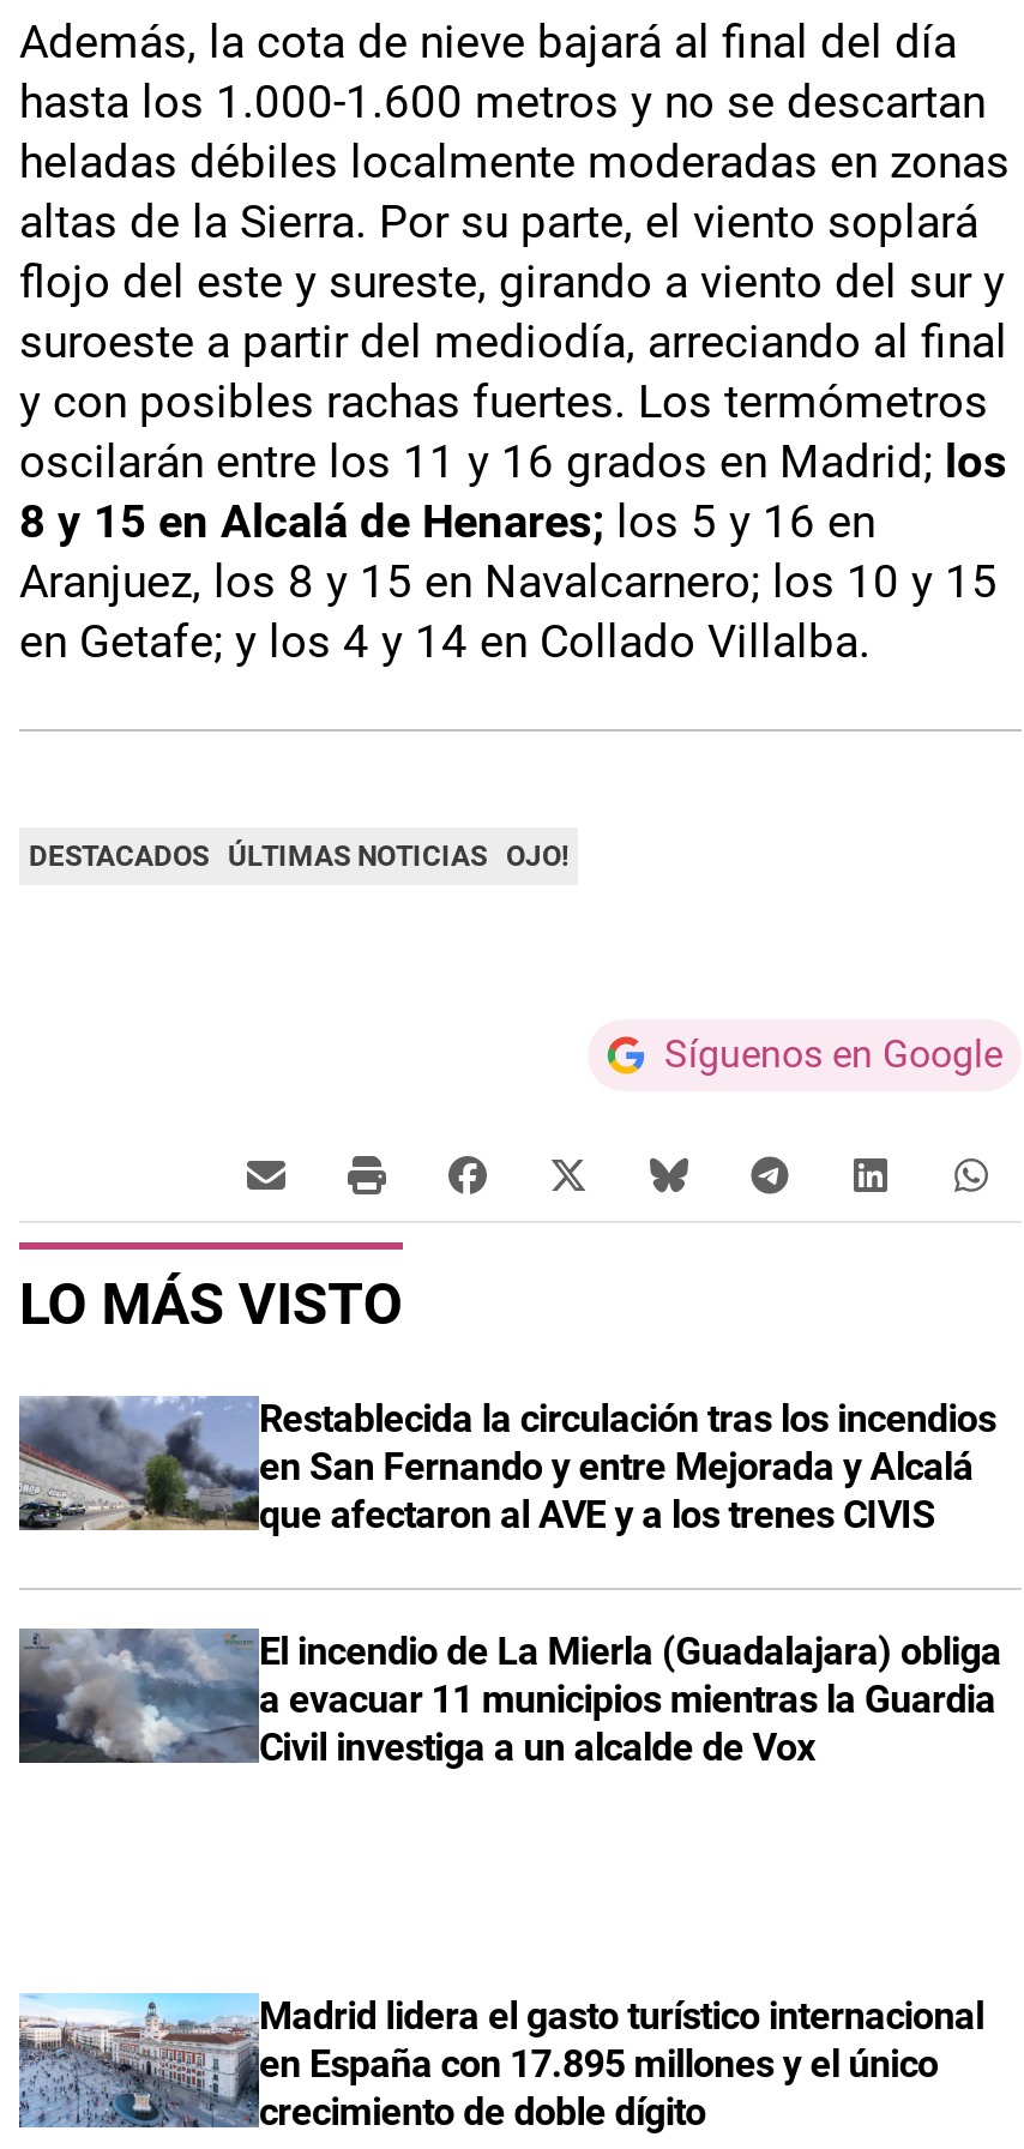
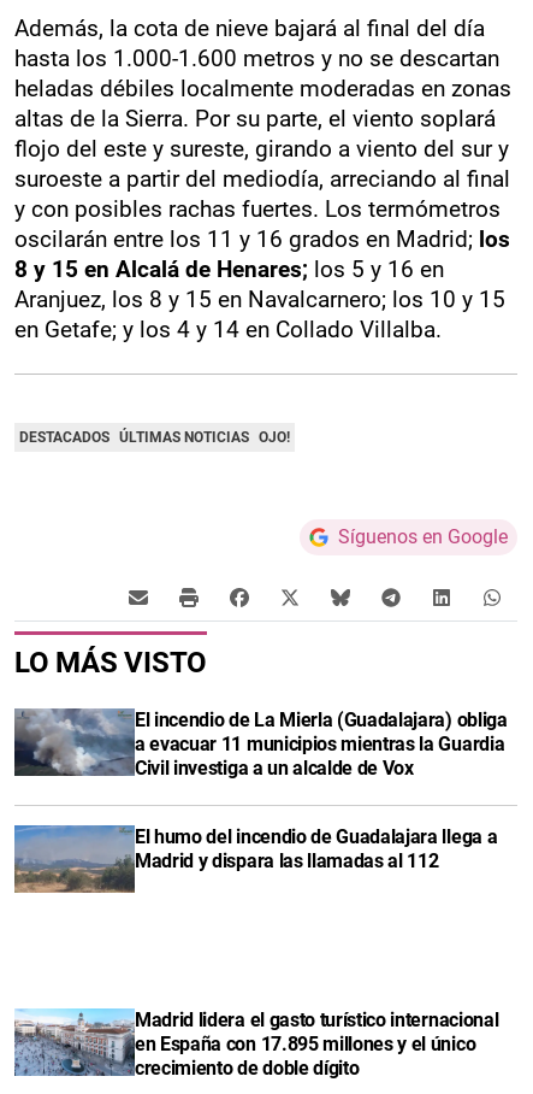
[17,1395,996,1537] [image] | Restablecida la circulación tras los incendios | en San Fernando y entre Mejorada y Alcalá | que afectaron al AVE y a los trenes CIVIS -> none
moved [17,1624,1001,1770] -> [13,706,507,779]: [image] | El incendio de La Mierla (Guadalajara) obliga | a evacuar 11 municipios mientras la Guardia | Civil investiga a un alcalde de Vox
none -> [13,824,497,894] [image] | El humo del incendio de Guadalajara llega a | Madrid y dispara las llamadas al 112

